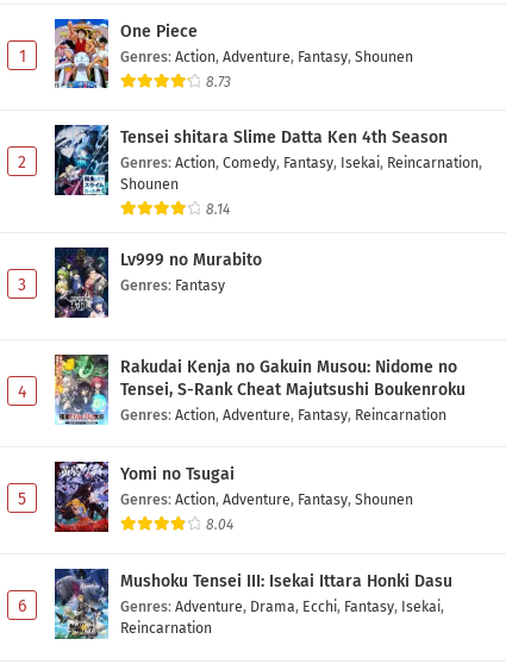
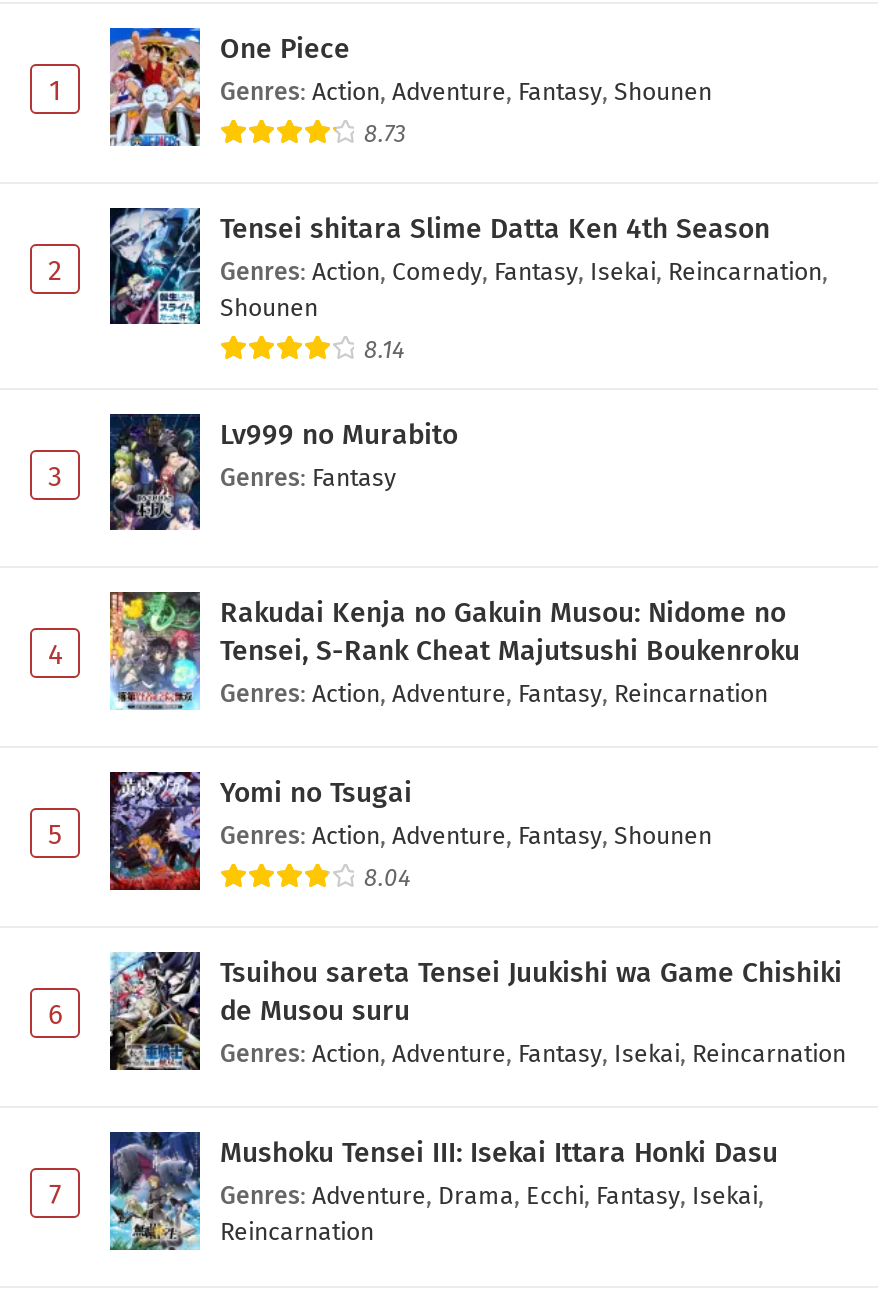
none -> [108,952,846,1070] [image] | Tsuihou sareta Tensei Juukishi wa Game Chishiki | de Musou suru | Genres: Action, Adventure, Fantasy, Isekai, Reincarnation
none -> [49,1178,61,1212] 7

